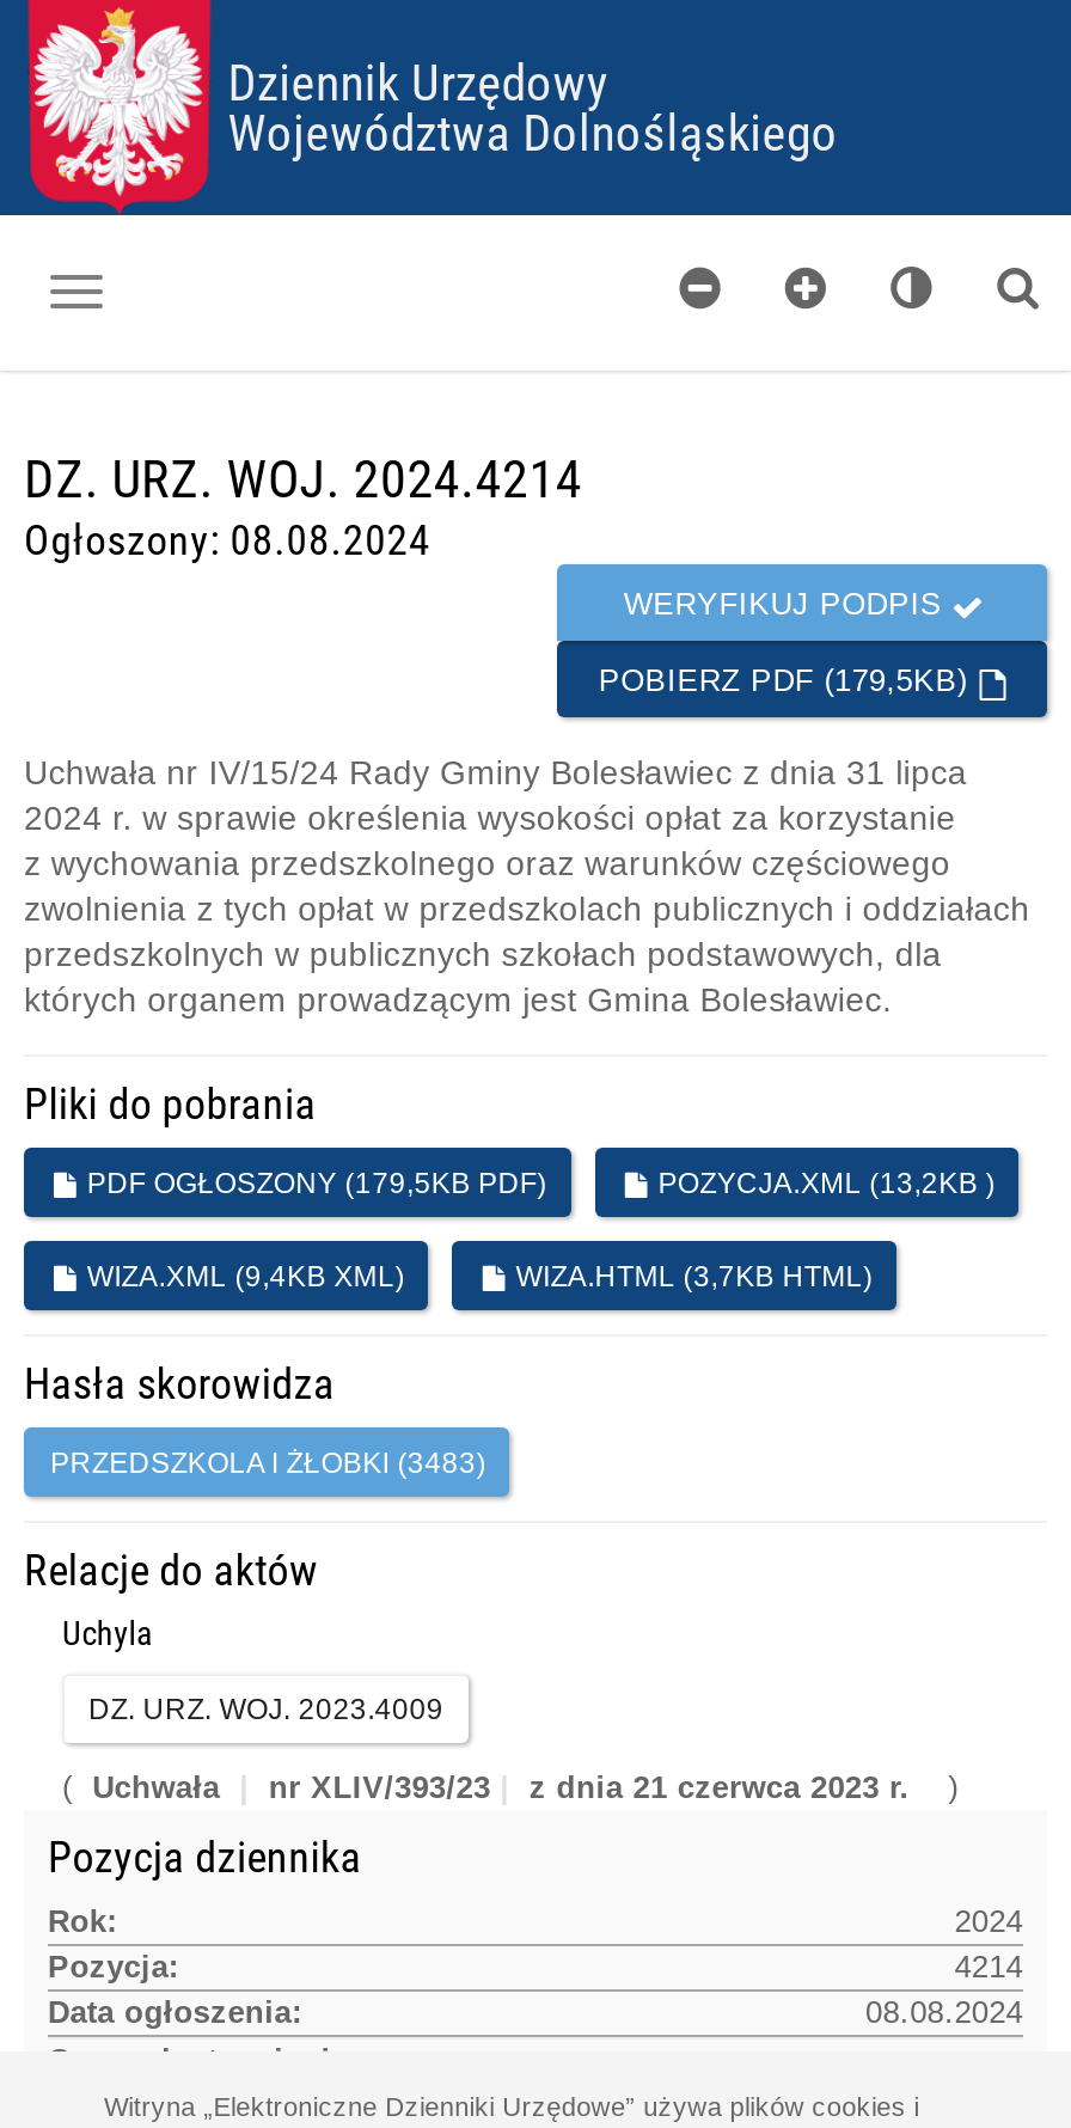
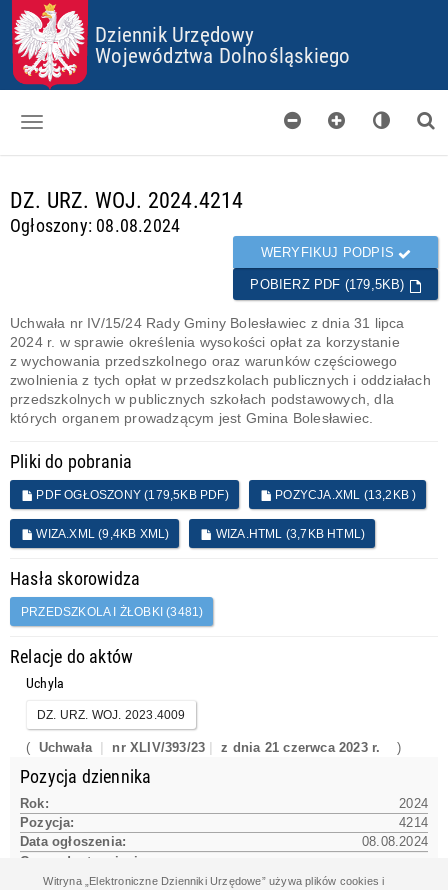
[50,1447,486,1480] PRZEDSZKOLA I ŻŁOBKI (3483) -> [21,605,203,619] PRZEDSZKOLA I ŻŁOBKI (3481)

